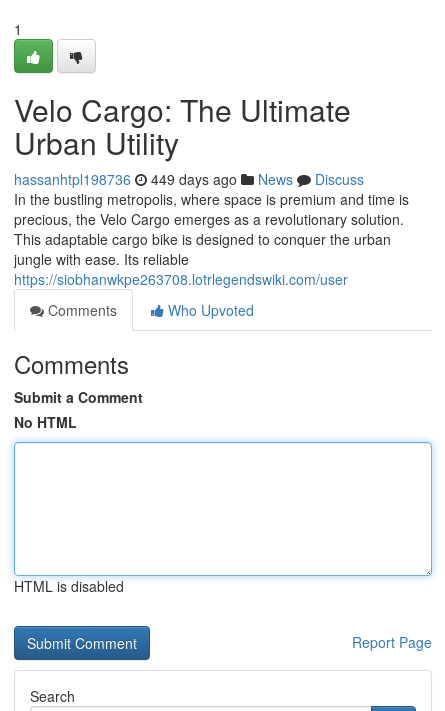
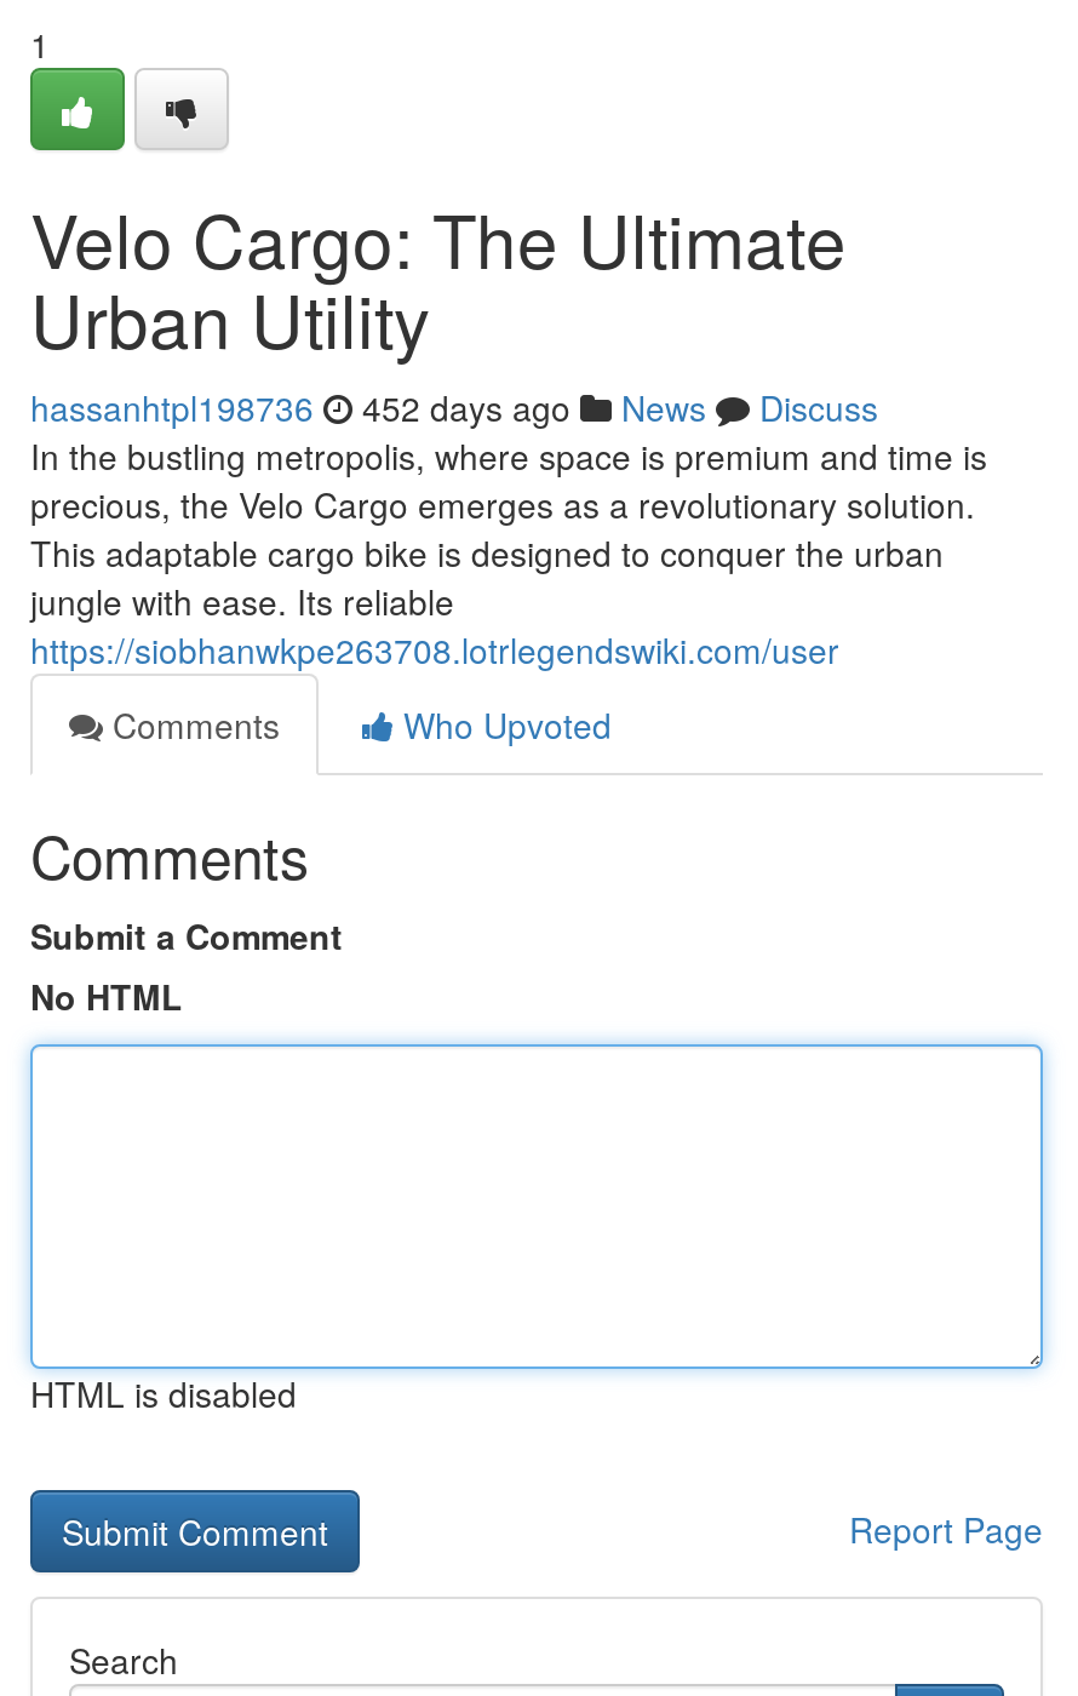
[14,169,364,189] hassanhtpl198736 449 days ago News Discuss -> [30,383,878,431] hassanhtpl198736 452 days ago News Discuss

